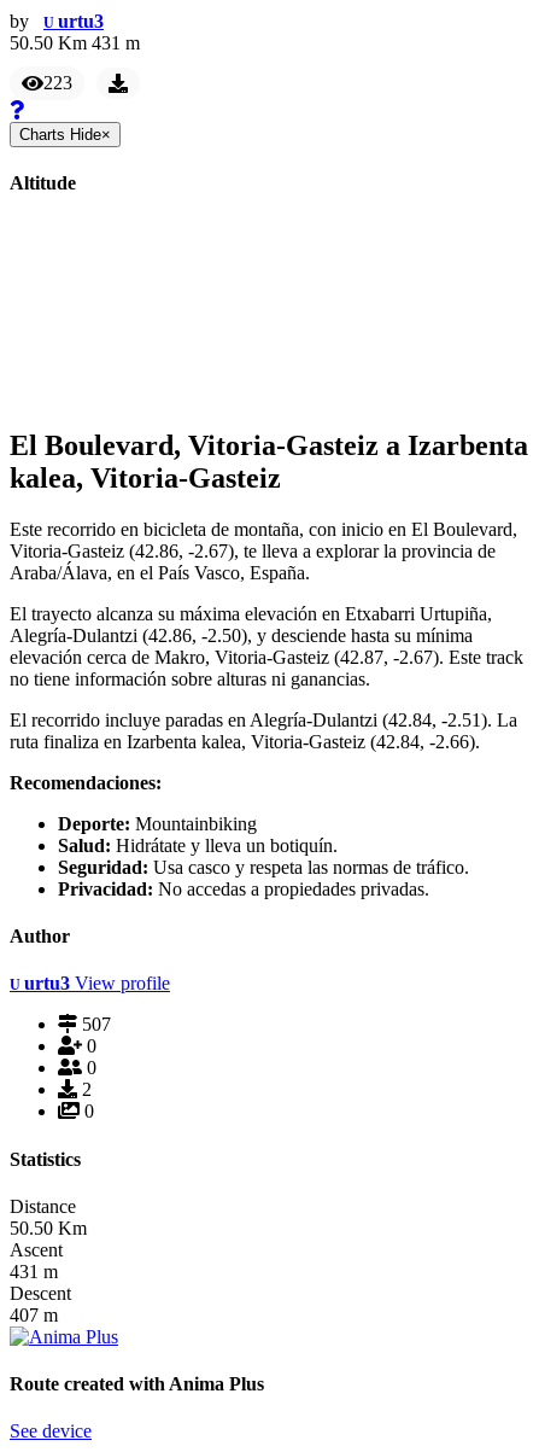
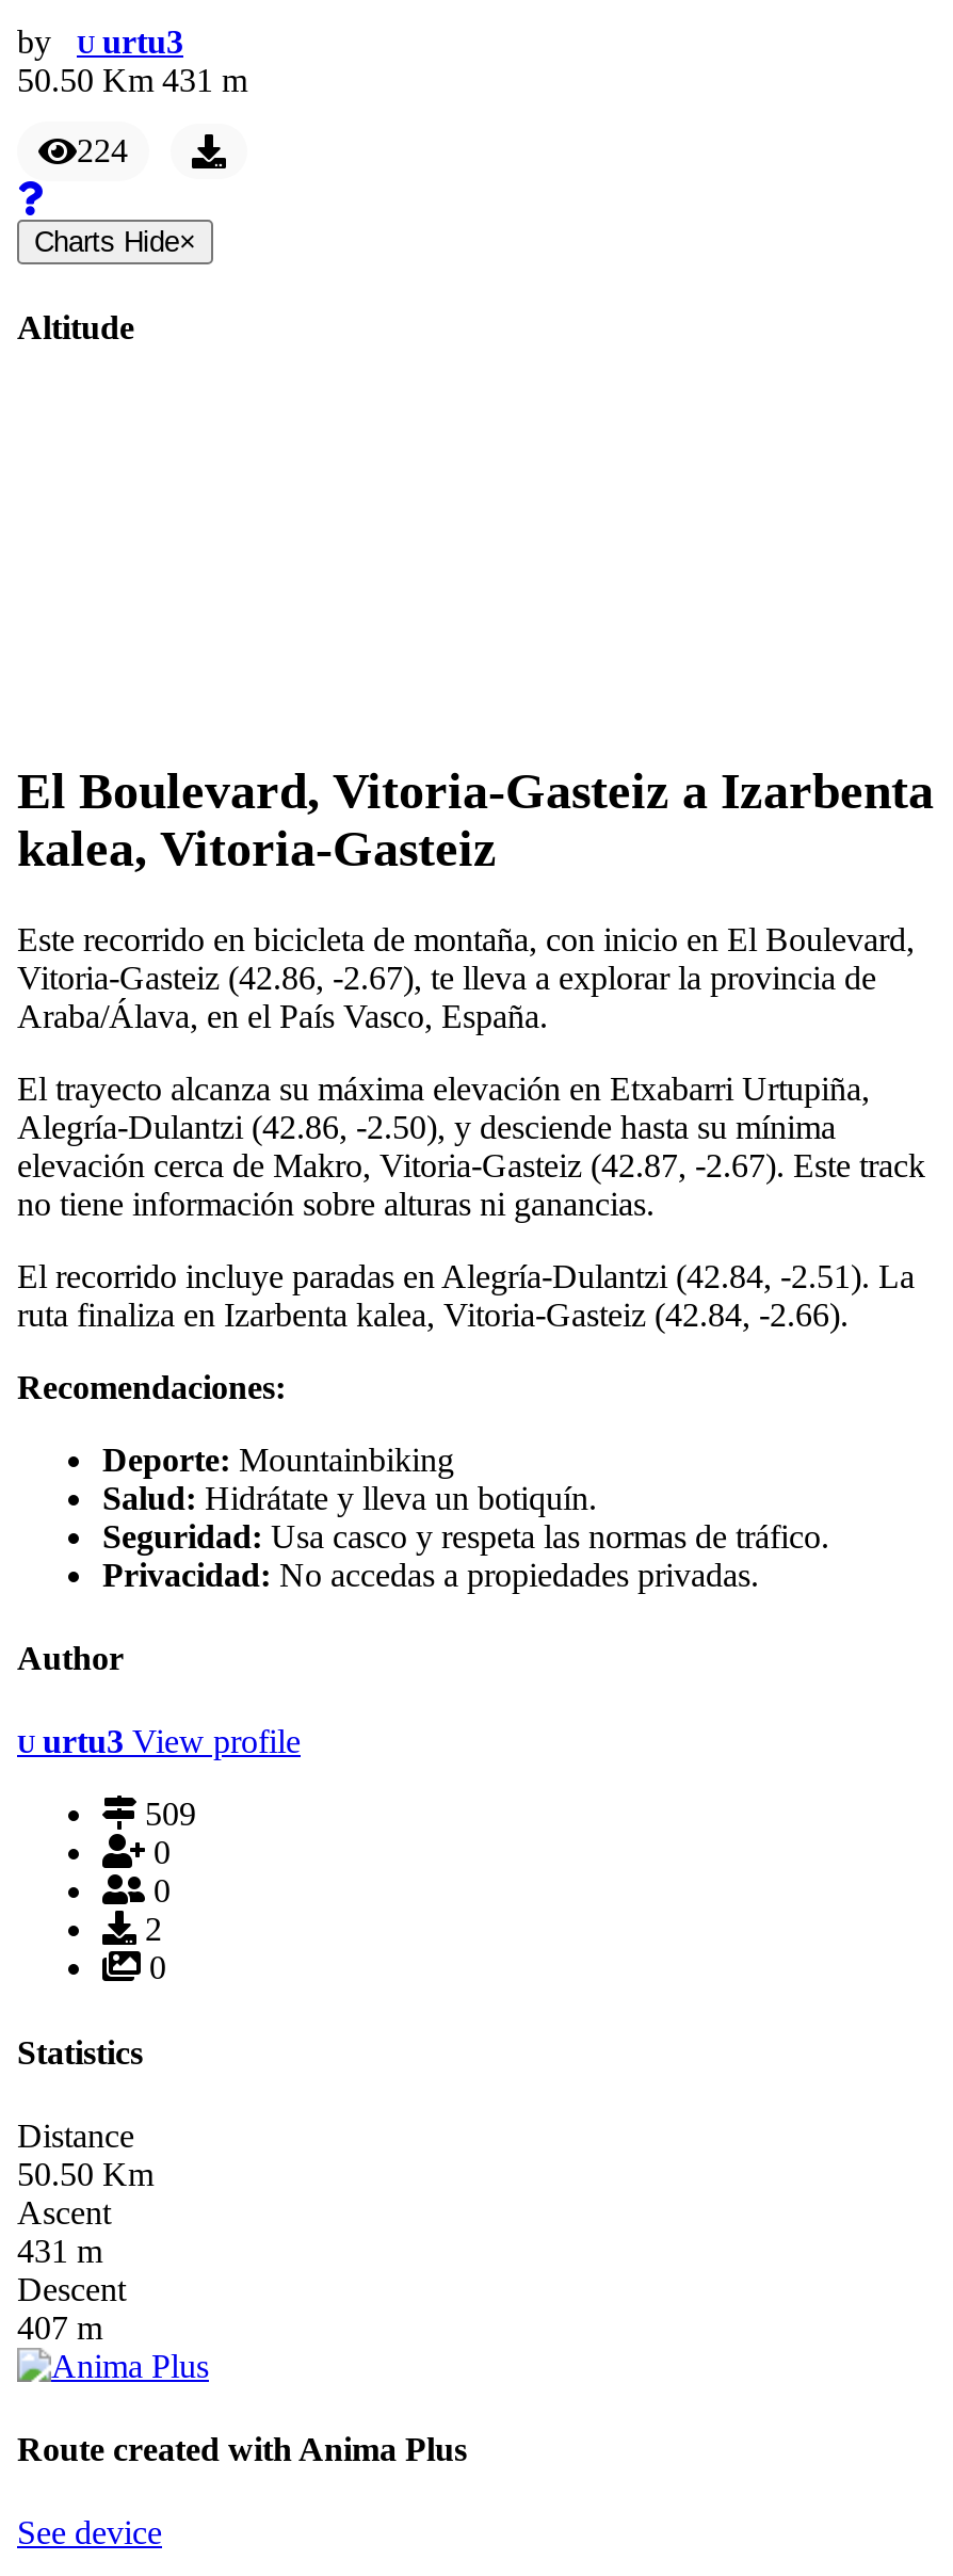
[43,72,72,92] 223 -> [77,131,128,167] 224
[82,1014,111,1035] 507 -> [145,1796,196,1833] 509

